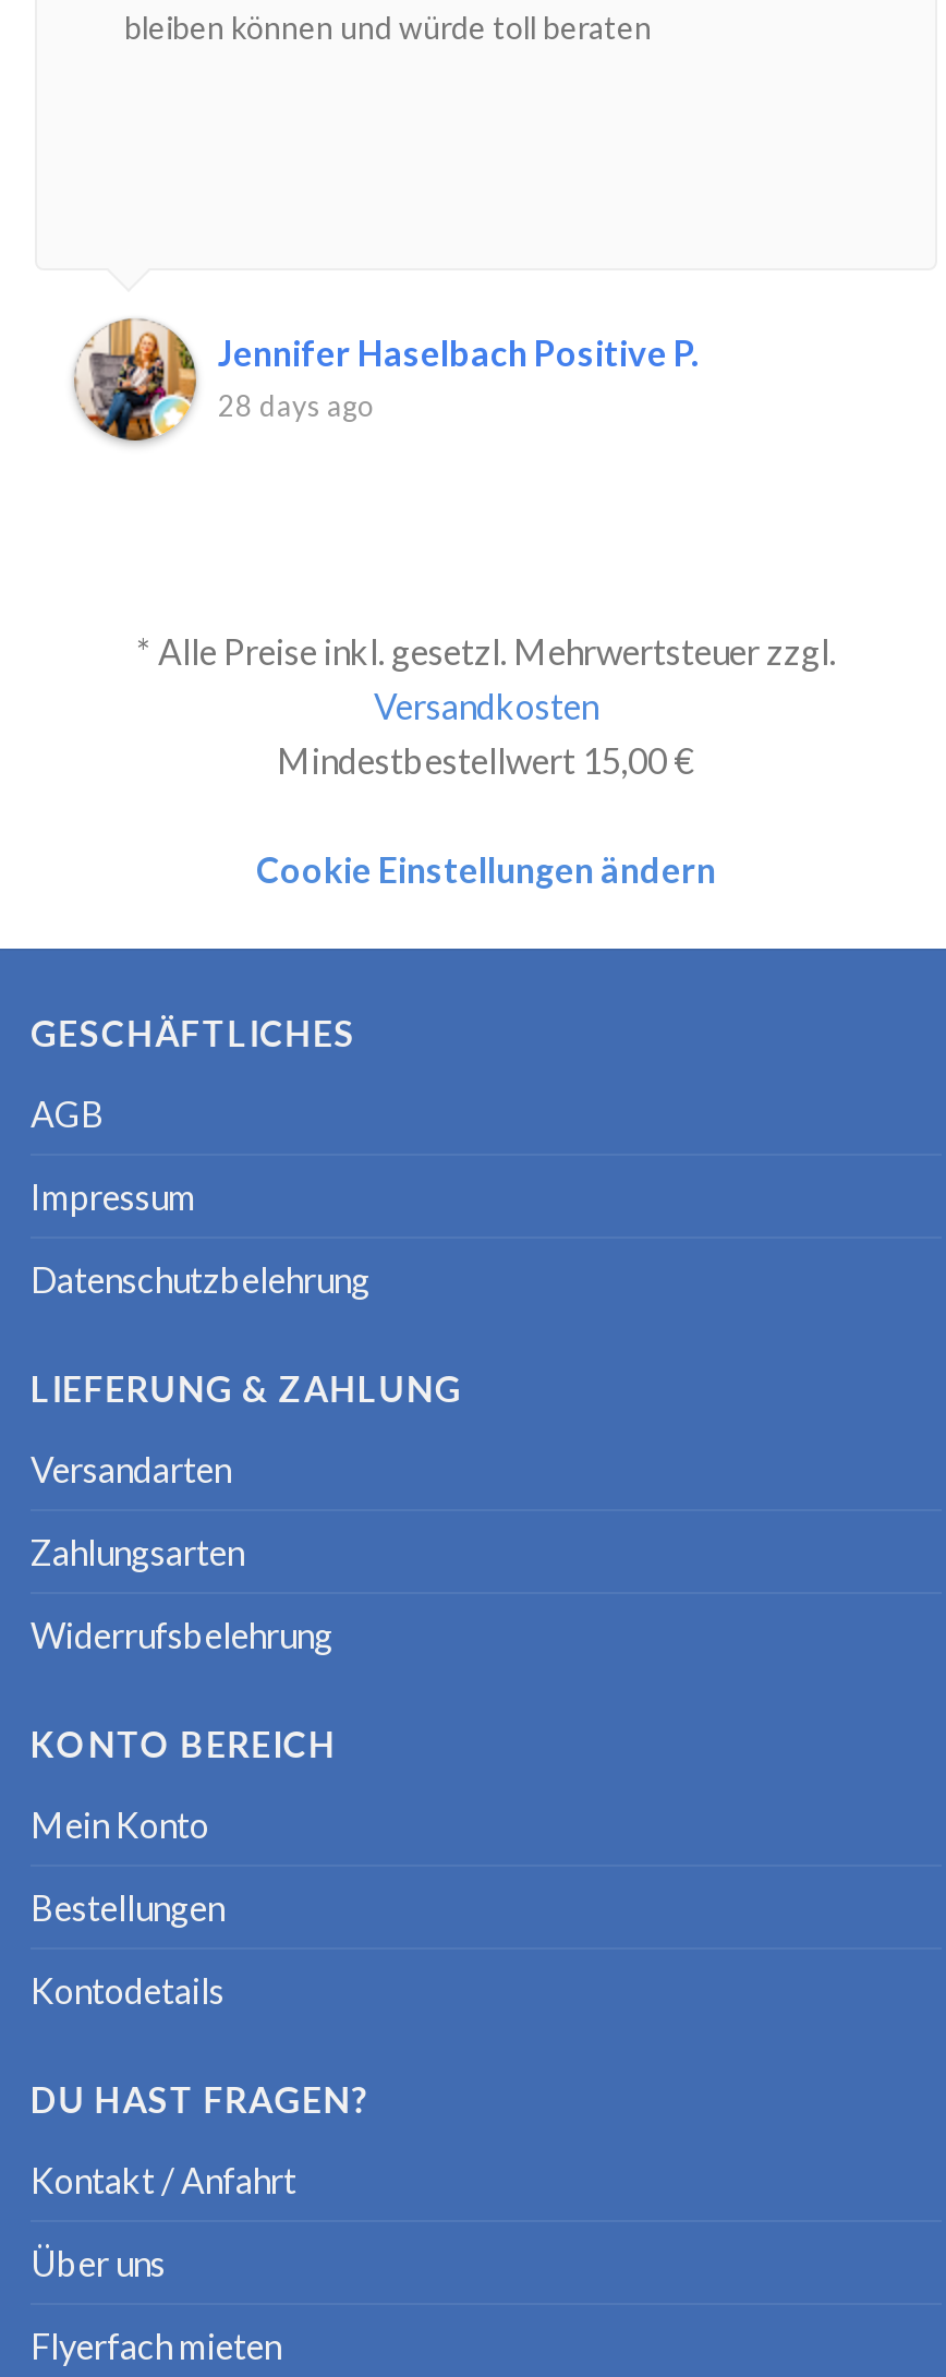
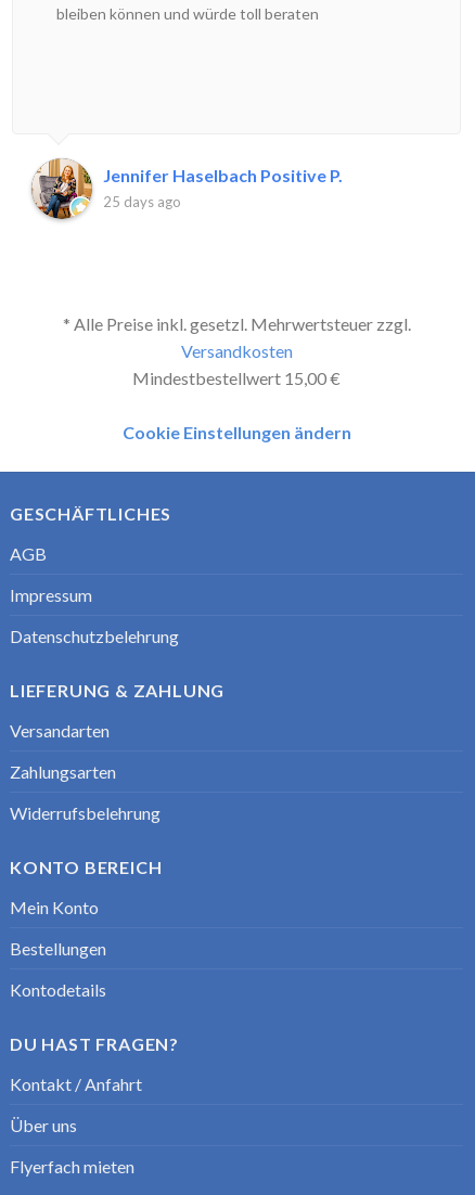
[218,388,375,423] 28 days ago -> [103,193,181,210] 25 days ago

